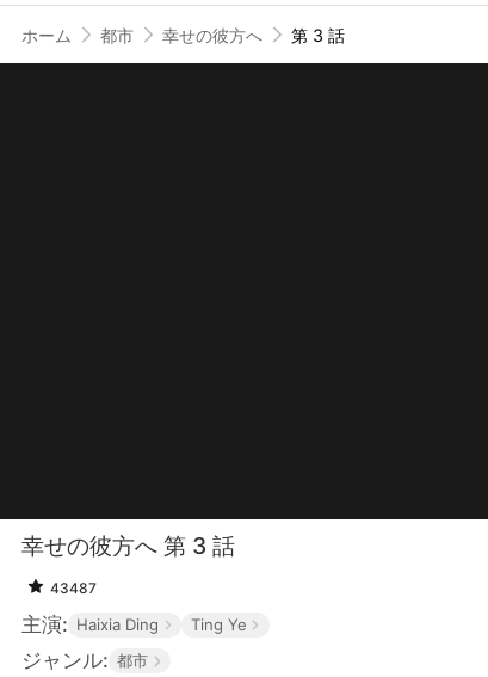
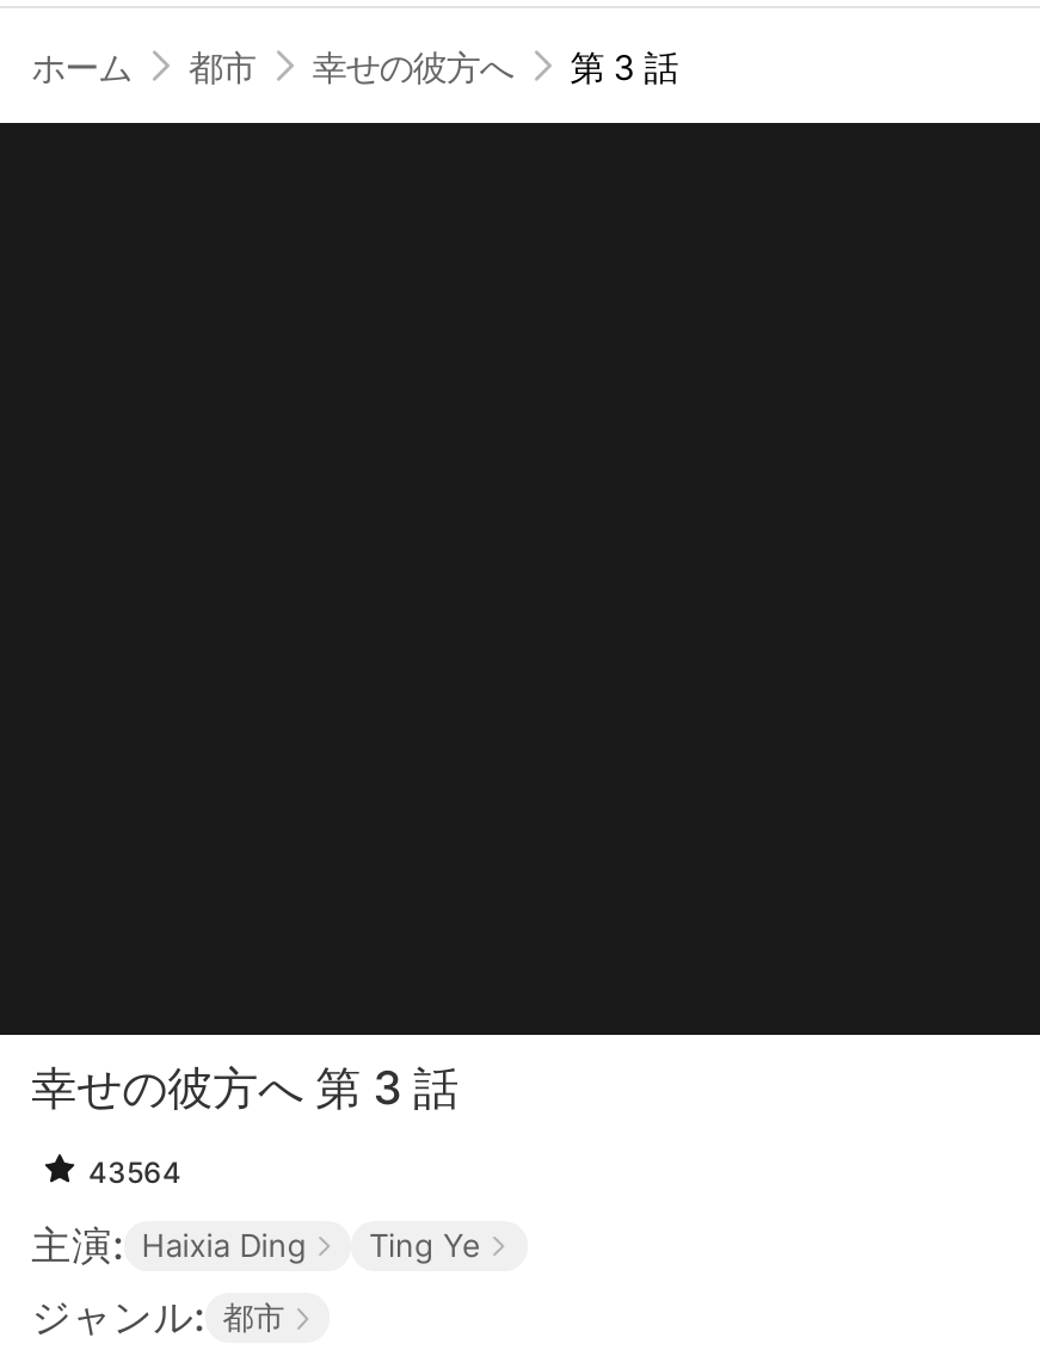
[50,579,97,597] 43487 -> [88,1154,181,1189] 43564

